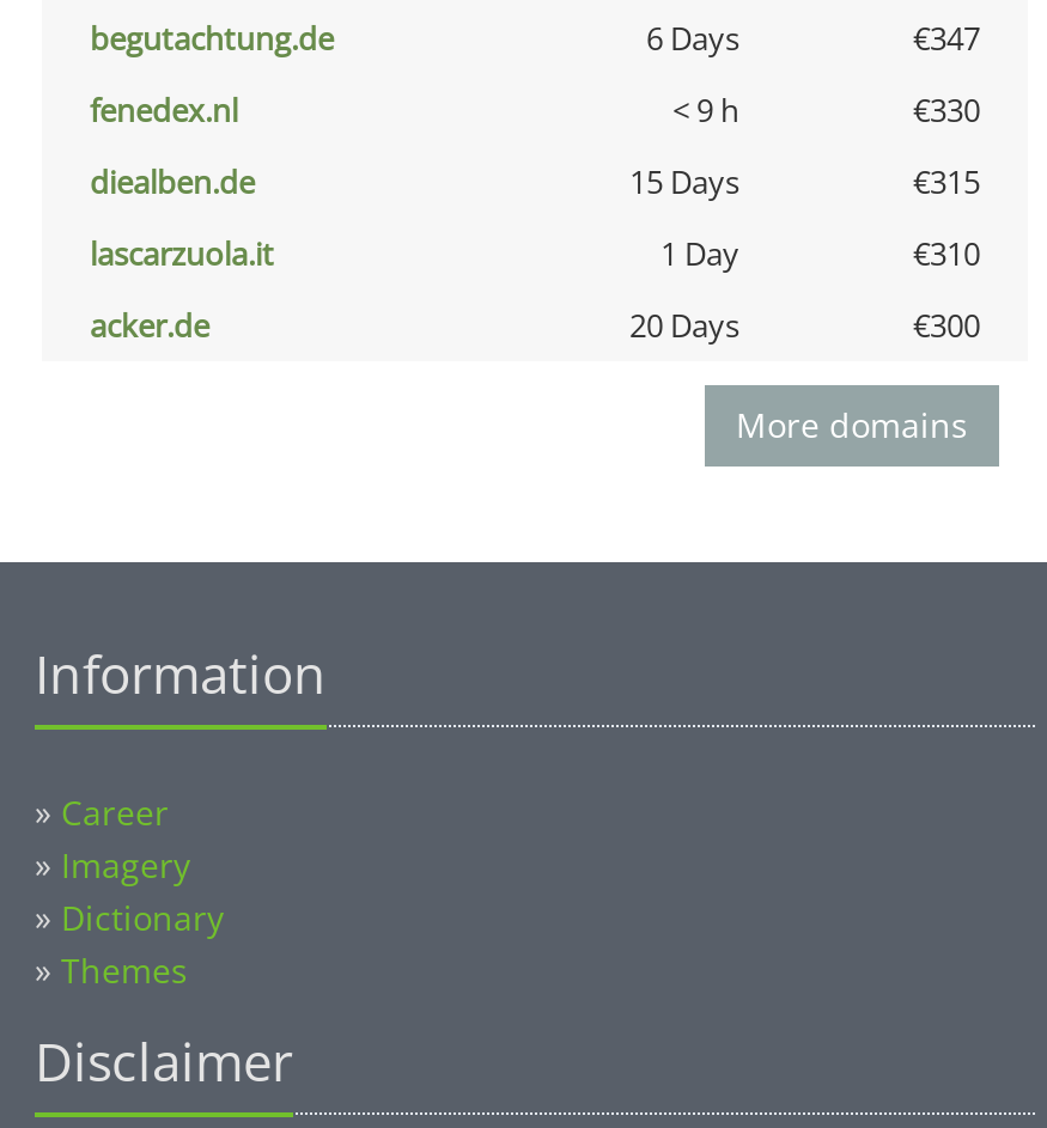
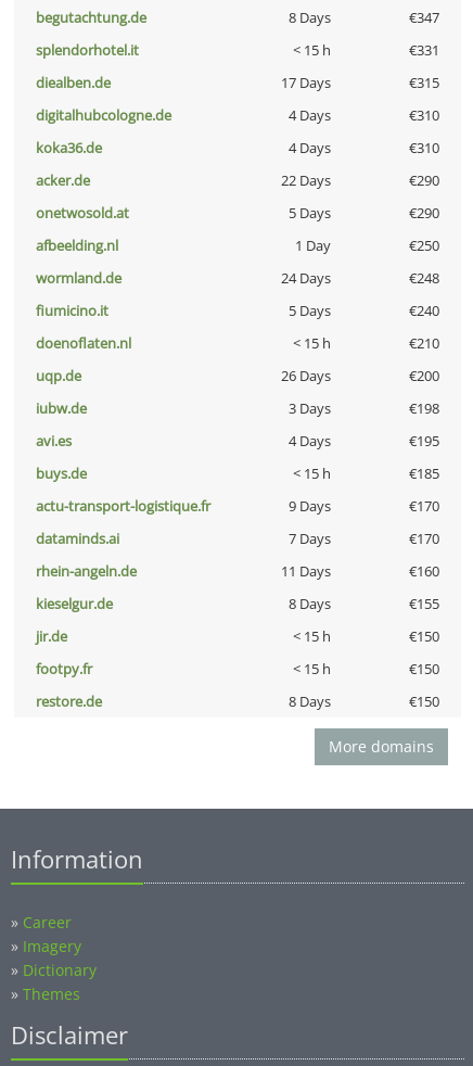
[646,17,739,60] 6 Days -> [288,8,330,27] 8 Days
[90,89,980,132] fenedex.nl | < 9 h | €330 -> [36,40,439,60] splendorhotel.it | < 15 h | €331
[629,160,739,203] 15 Days -> [280,73,330,92] 17 Days
[90,232,739,275] lascarzuola.it | 1 Day -> [36,105,439,157] digitalhubcologne.de | 4 Days | €310 | koka36.de | 4 Days
[629,304,980,347] 20 Days | €300 -> [36,170,439,711] 22 Days | €290 | onetwosold.at | 5 Days | €290 | afbeelding.nl | 1 Day | €250 | wormland.de | 24 Days | €248 | fiumicino.it | 5 Days | €240 | doenoflaten.nl | < 15 h | €210 | uqp.de | 26 Days | €200 | iubw.de | 3 Days | €198 | avi.es | 4 Days | €195 | buys.de | < 15 h | €185 | actu-transport-logistique.fr | 9 Days | €170 | dataminds.ai | 7 Days | €170 | rhein-angeln.de | 11 Days | €160 | kieselgur.de | 8 Days | €155 | jir.de | < 15 h | €150 | footpy.fr | < 15 h | €150 | restore.de | 8 Days | €150

